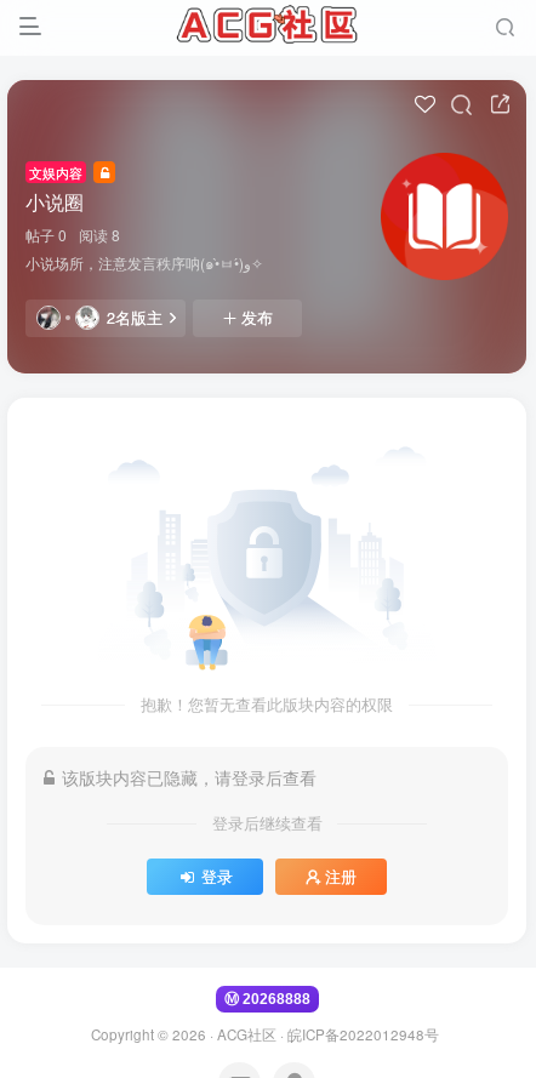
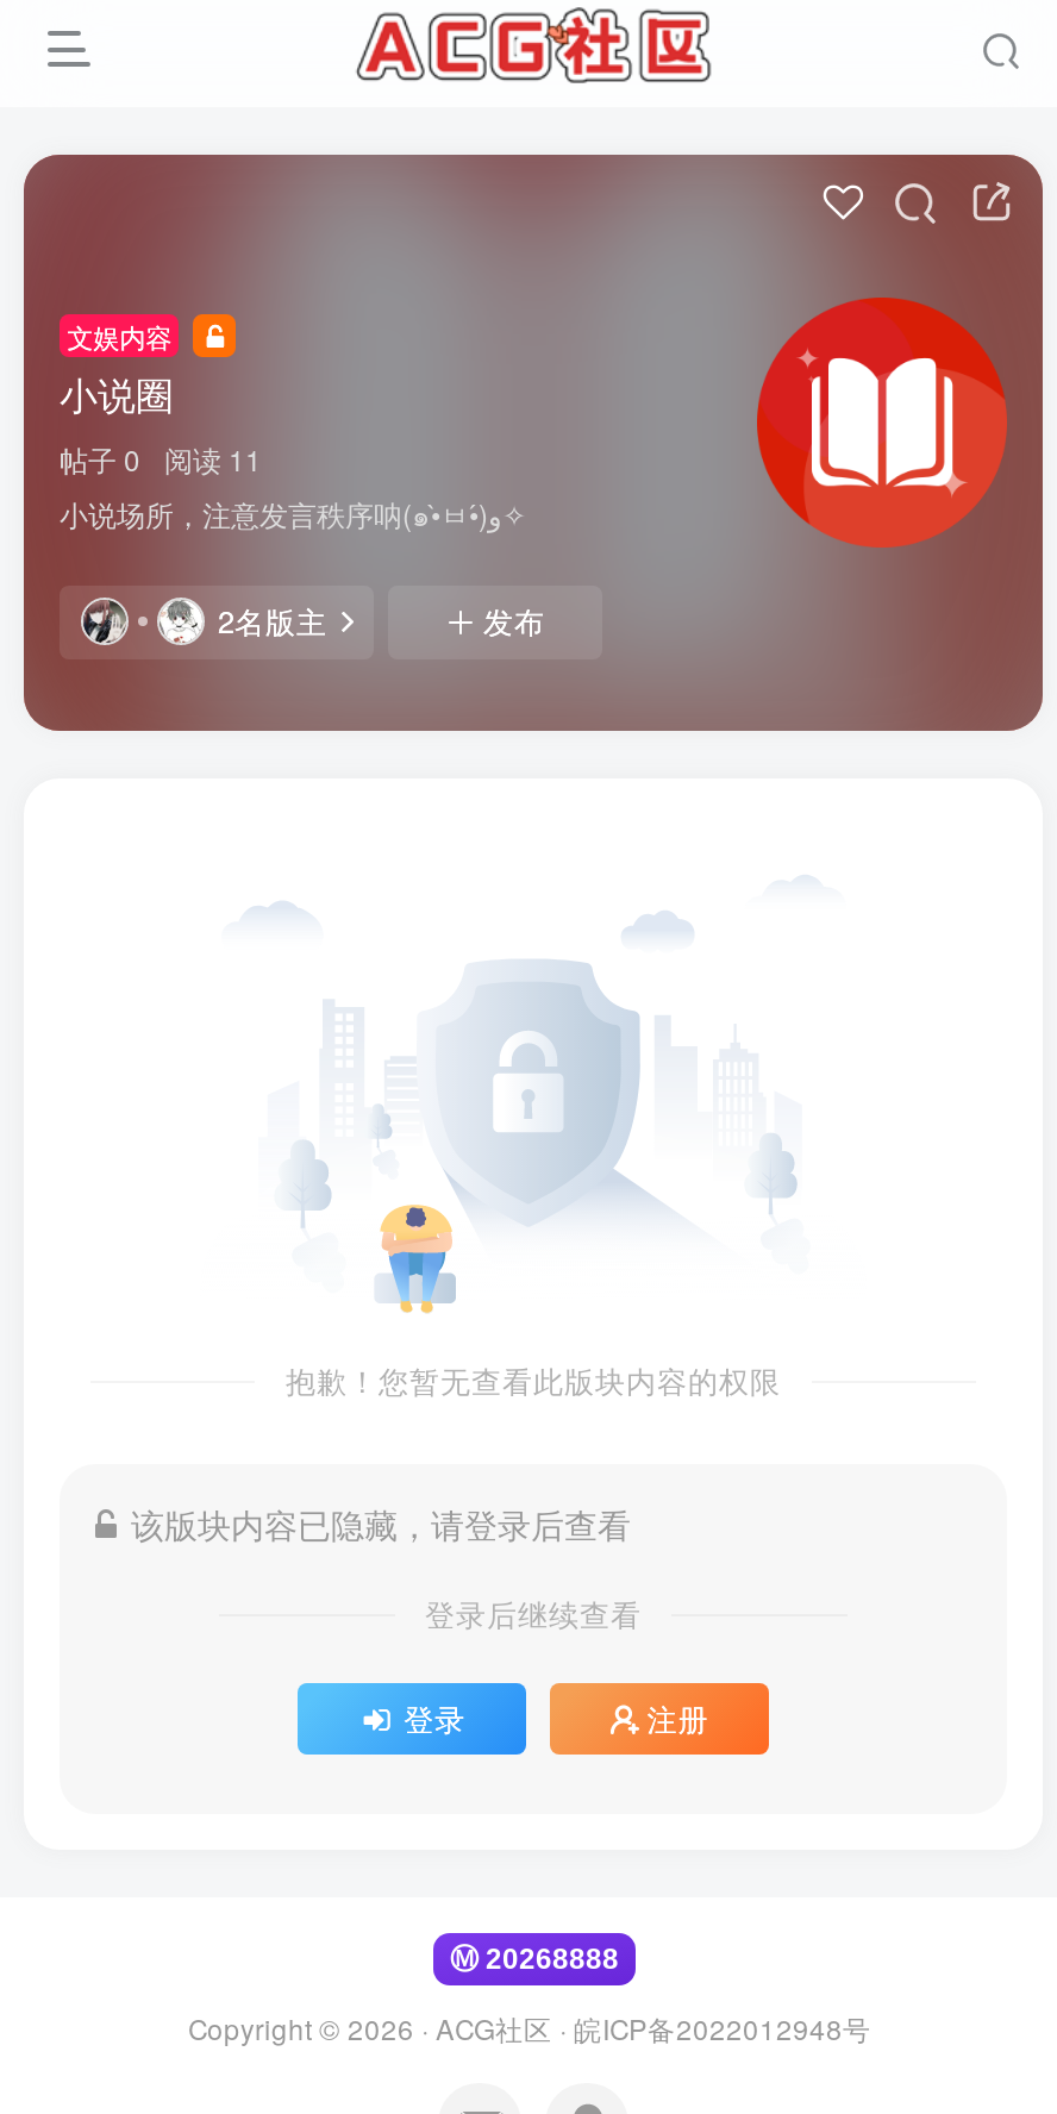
[25,224,120,245] 帖子 0 阅读 8 -> [60,438,262,479] 帖子 0 阅读 11

